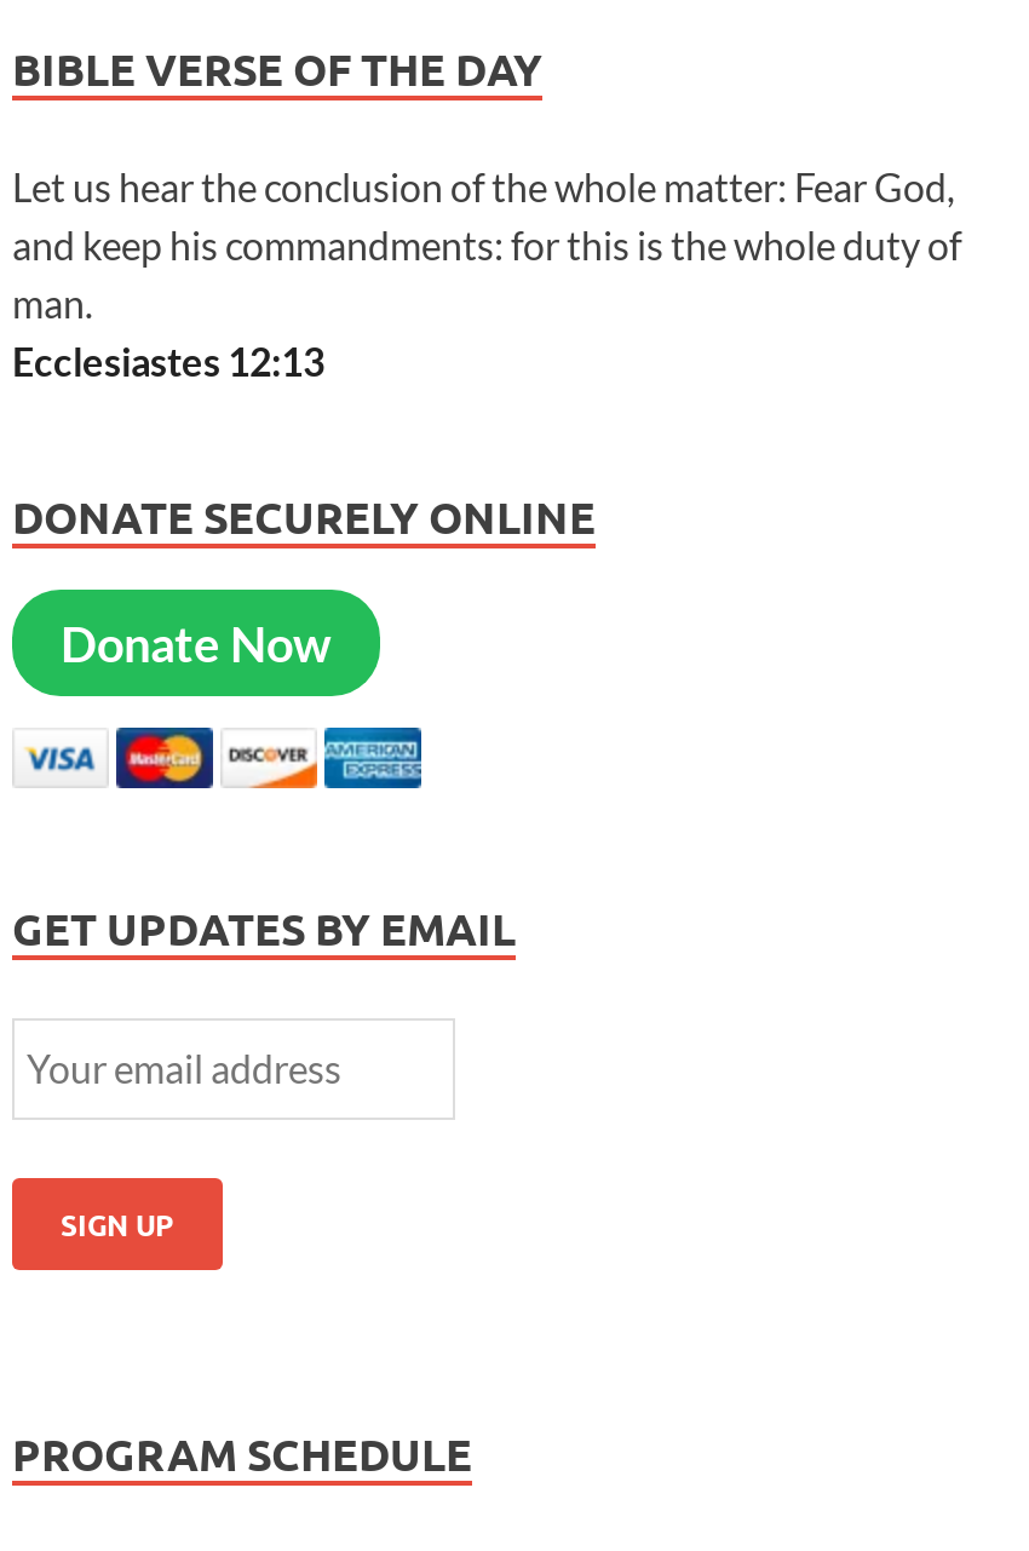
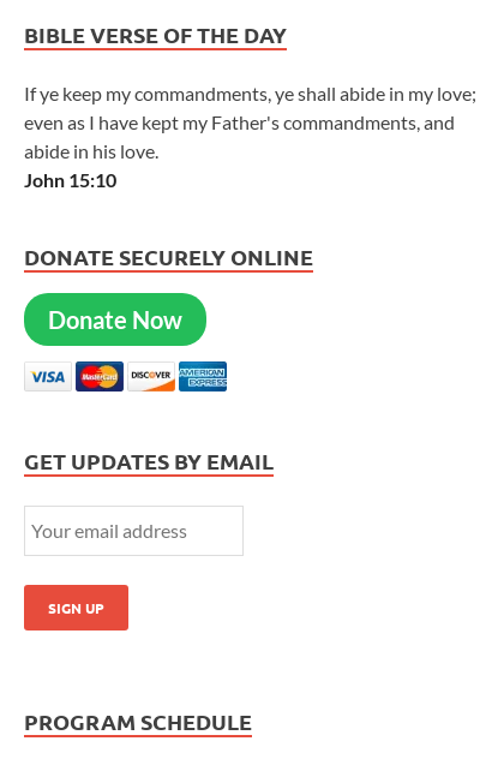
[12,164,961,385] Let us hear the conclusion of the whole matter: Fear God, | and keep his commandments: for this is the whole duty of | man. | Ecclesiastes 12:13 -> [24,82,476,191] If ye keep my commandments, ye shall abide in my love; | even as I have kept my Father's commandments, and | abide in his love. | John 15:10

